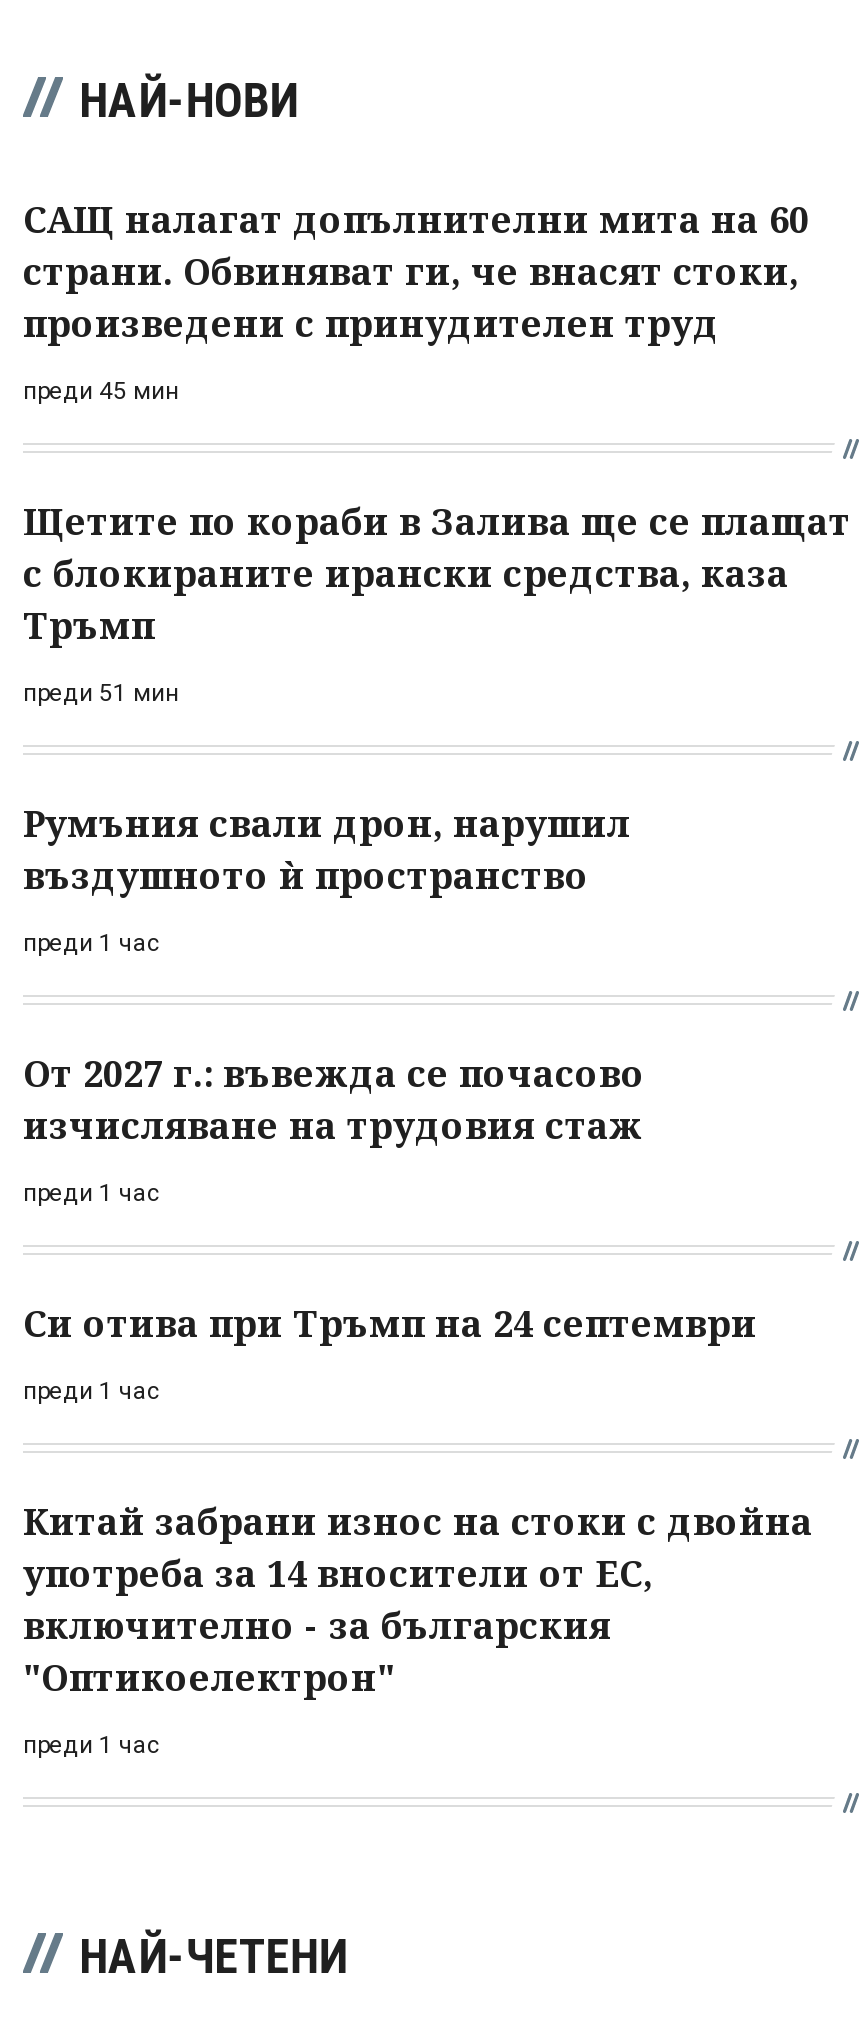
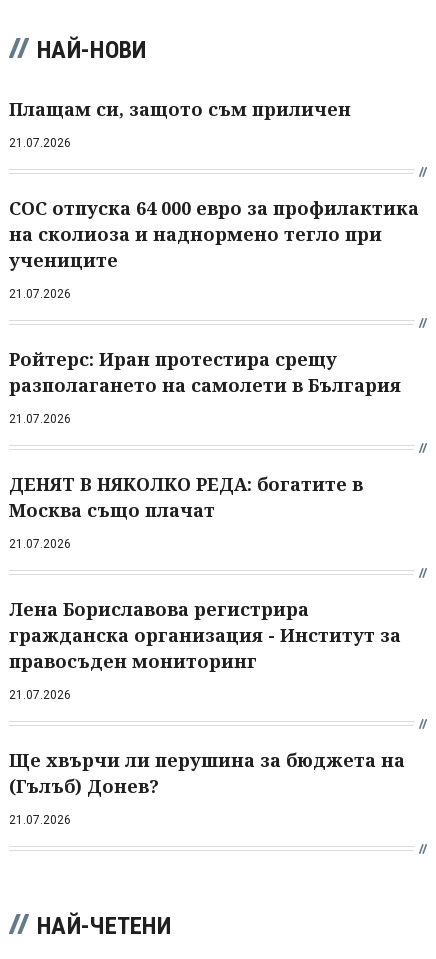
[23,194,809,346] САЩ налагат допълнителни мита на 60 | страни. Обвиняват ги, че внасят стоки, | произведени с принудителен труд -> [9,97,351,121] Плащам си, защото съм приличен
[23,376,179,404] преди 45 мин -> [9,136,71,150] 21.07.2026
[23,496,851,648] Щетите по кораби в Залива ще се плащат | с блокираните ирански средства, каза | Тръмп -> [9,196,419,272] СОС отпуска 64 000 евро за профилактика | на сколиоза и наднормено тегло при | учениците
[23,678,179,706] преди 51 мин -> [9,287,71,301] 21.07.2026
[23,798,631,898] Румъния свали дрон, нарушил | въздушното ѝ пространство -> [9,347,401,397] Ройтерс: Иран протестира срещу | разполагането на самолети в България
[23,928,161,956] преди 1 час -> [9,412,71,426] 21.07.2026
[23,1048,645,1148] От 2027 г.: въвежда се почасово | изчисляване на трудовия стаж -> [9,472,363,522] ДЕНЯТ В НЯКОЛКО РЕДА: богатите в | Москва също плачат
[23,1178,161,1206] преди 1 час -> [9,537,71,551] 21.07.2026
[23,1298,757,1346] Си отива при Тръмп на 24 септември -> [9,597,401,673] Лена Бориславова регистрира | гражданска организация - Институт за | правосъден мониторинг
[23,1376,161,1404] преди 1 час -> [9,688,71,702] 21.07.2026
[23,1496,813,1700] Китай забрани износ на стоки с двойна | употреба за 14 вносители от ЕС, | включително - за българския | "Оптикоелектрон" -> [9,748,405,798] Ще хвърчи ли перушина за бюджета на | (Гълъб) Донев?
[23,1730,161,1758] преди 1 час -> [9,813,71,827] 21.07.2026

